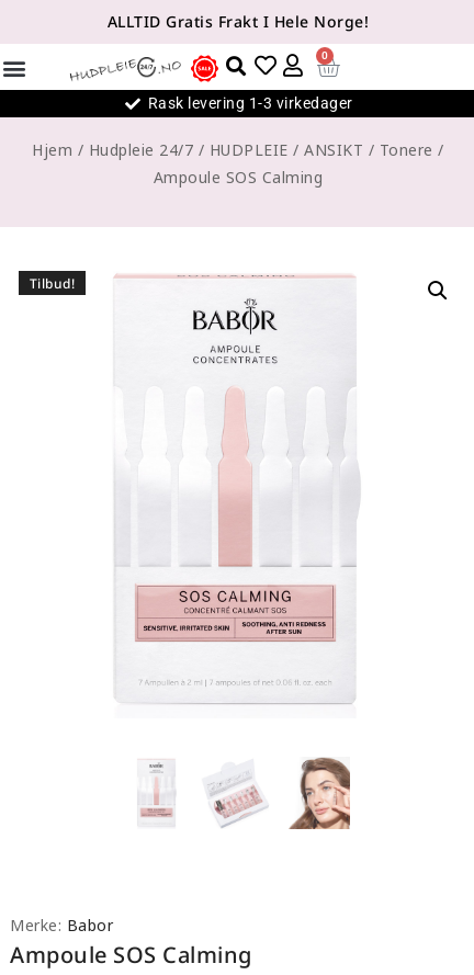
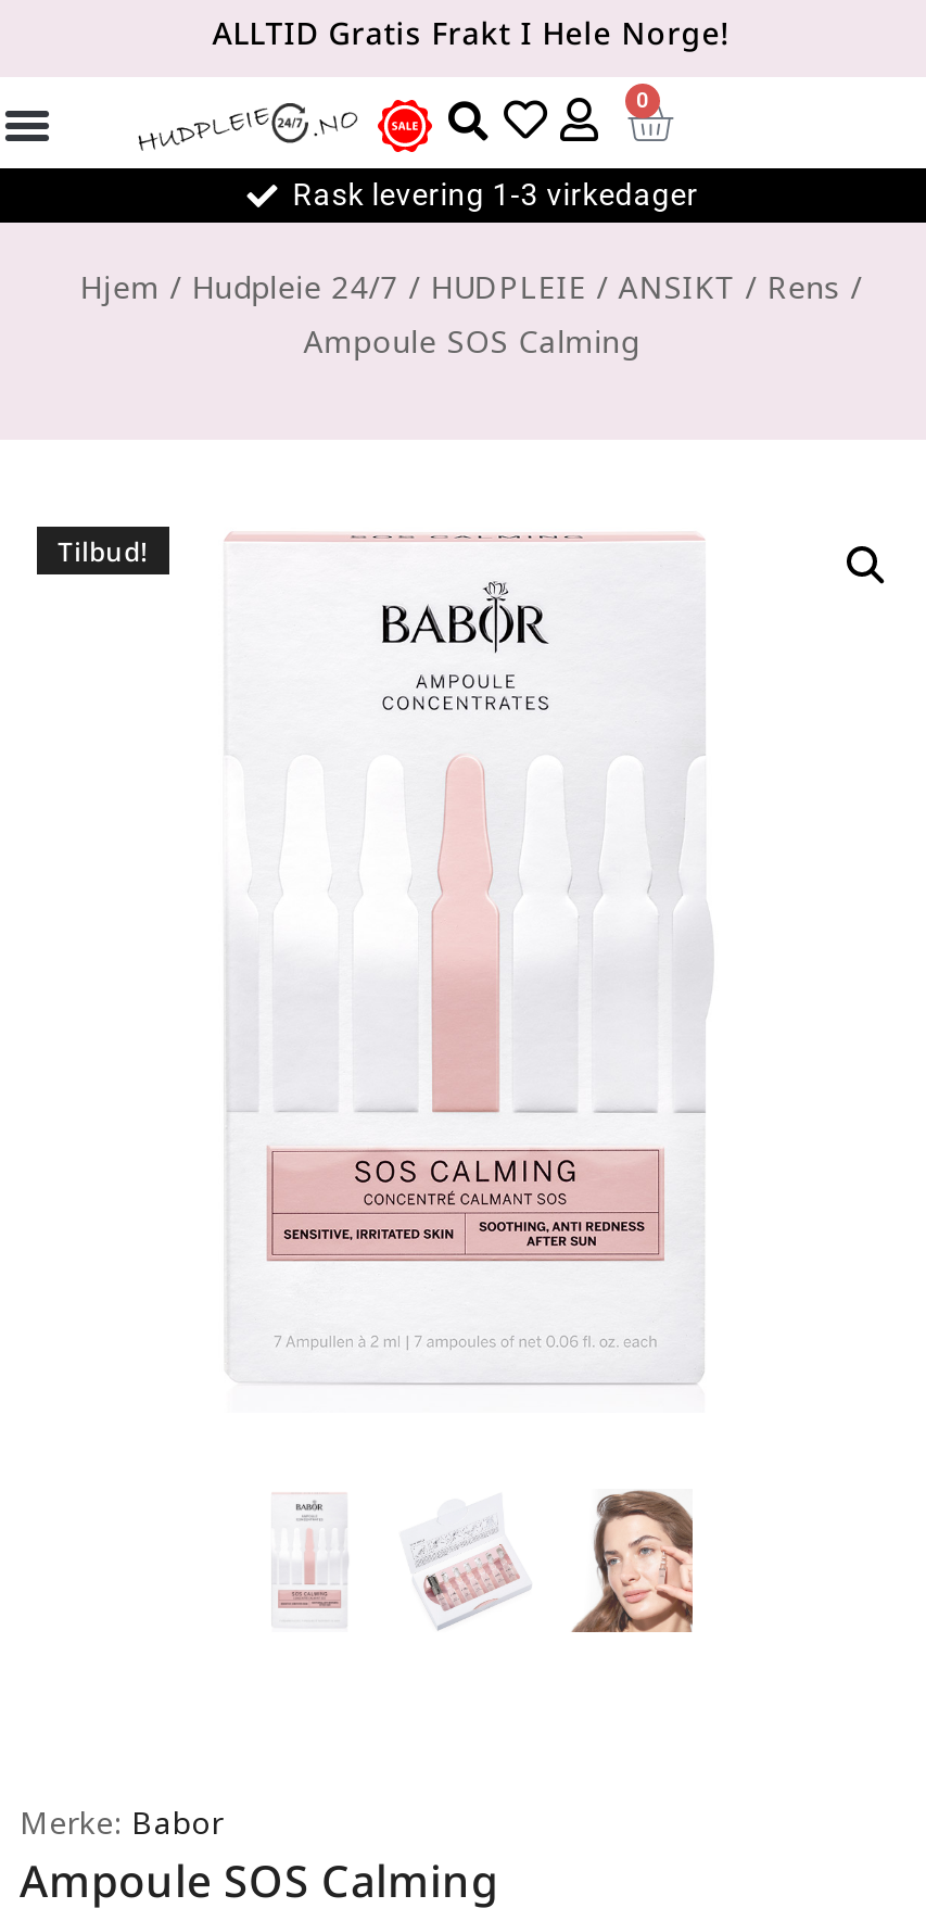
[32,139,444,160] Hjem / Hudpleie 24/7 / HUDPLEIE / ANSIKT / Tonere / -> [80,266,862,307] Hjem / Hudpleie 24/7 / HUDPLEIE / ANSIKT / Rens /

